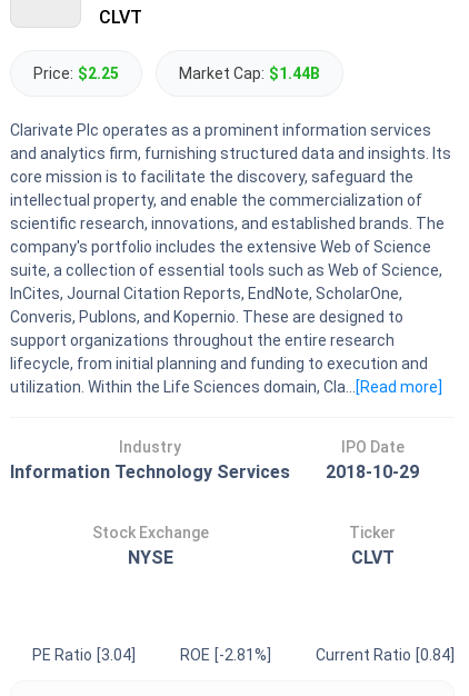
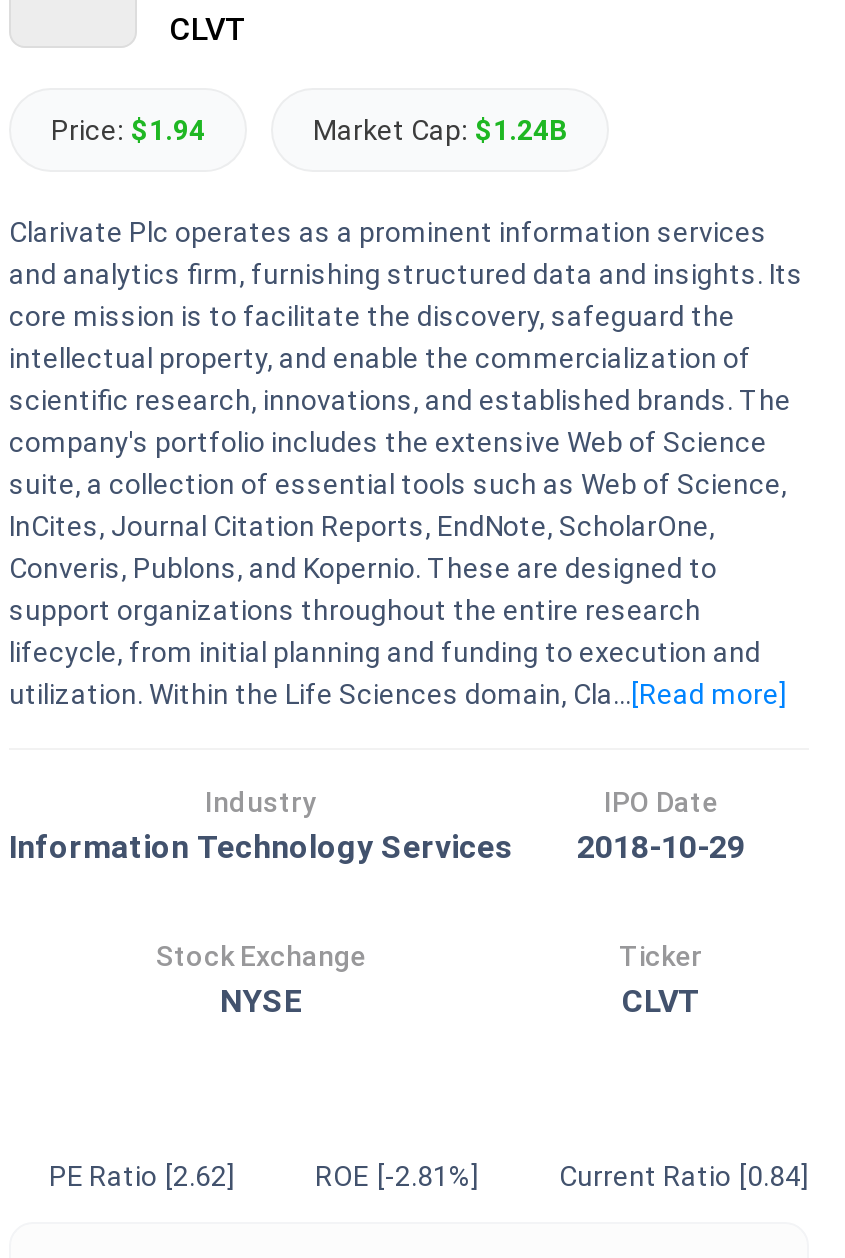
[33,64,119,82] Price: $2.25 -> [51,114,205,146] Price: $1.94
[179,64,320,82] Market Cap: $1.44B -> [313,114,567,146] Market Cap: $1.24B
[32,646,136,664] PE Ratio [3.04] -> [49,1160,235,1192] PE Ratio [2.62]

